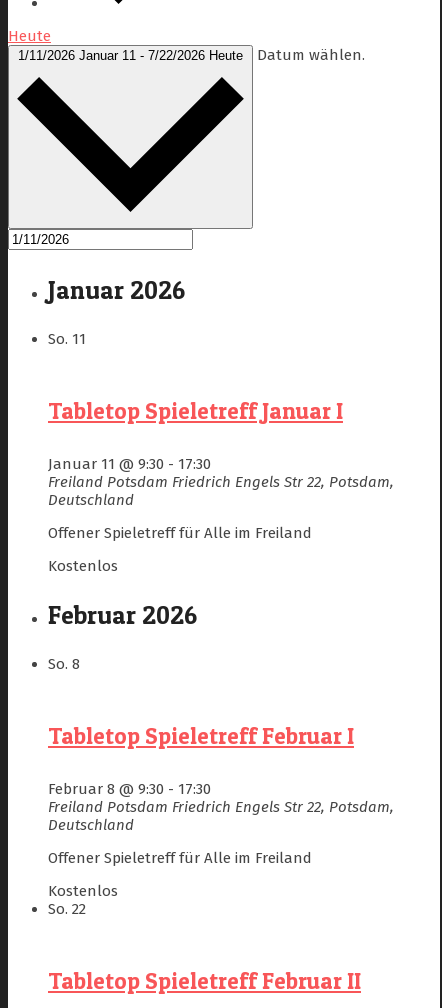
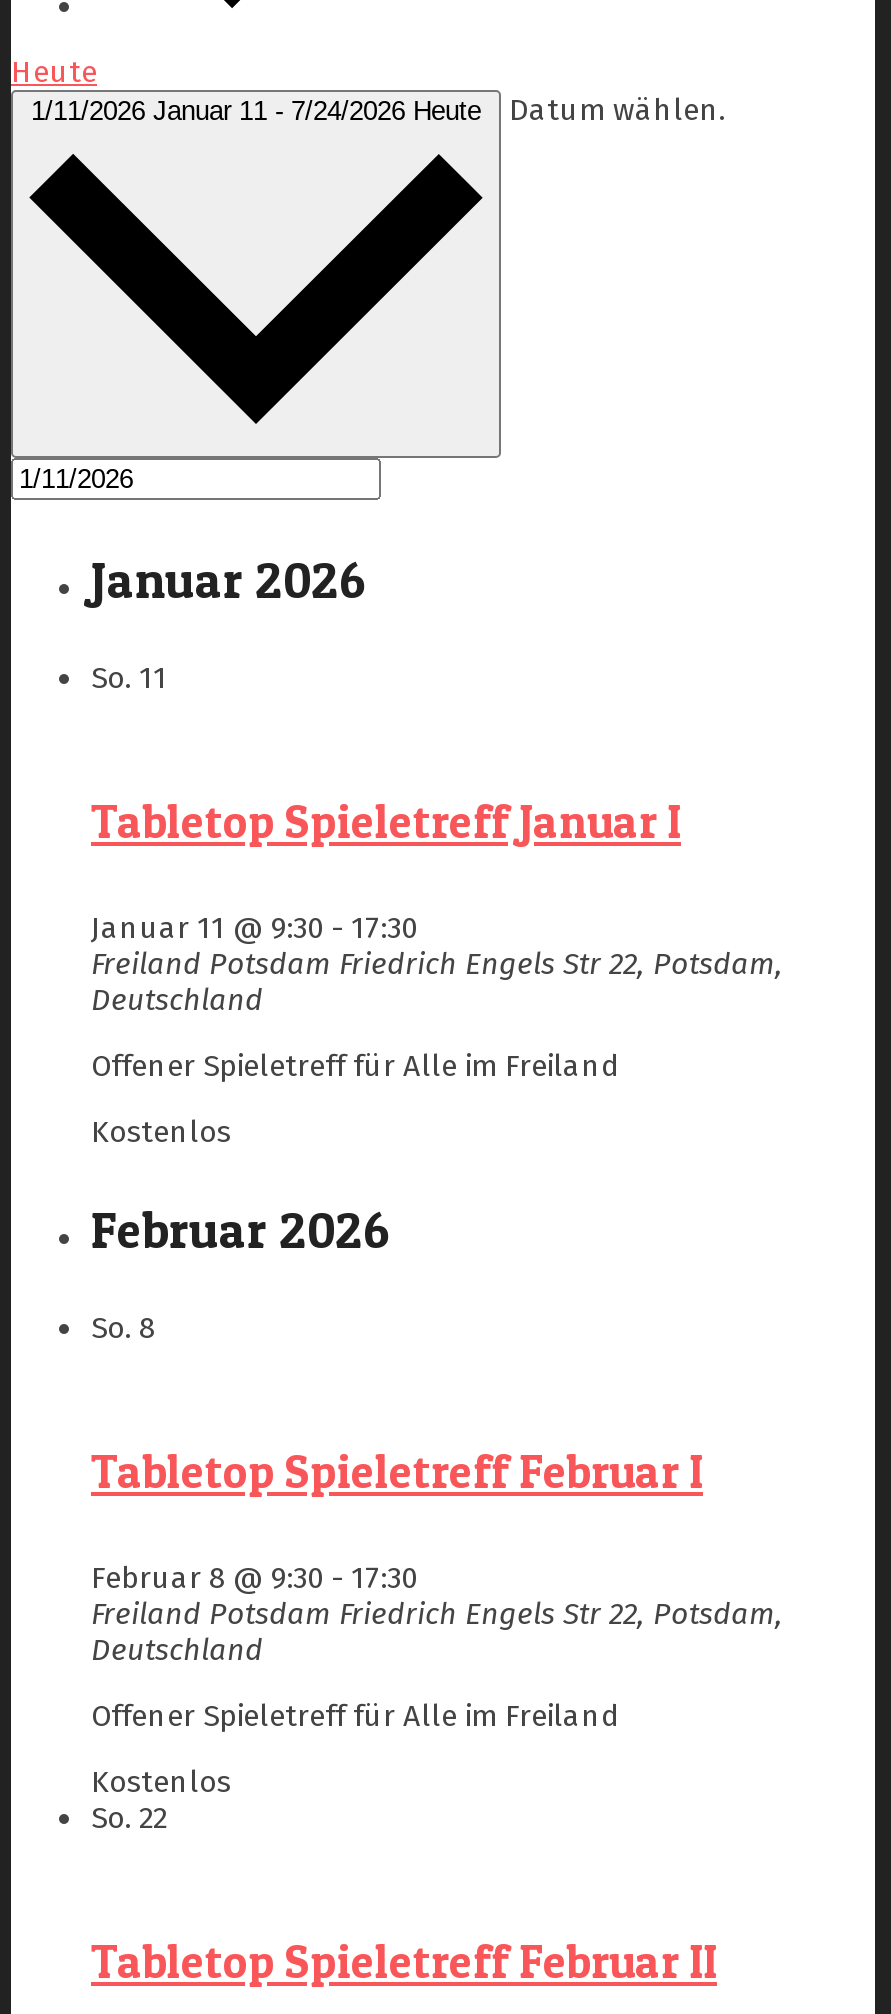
[18,46,365,64] 1/11/2026 Januar 11 - 7/22/2026 Heute Datum wählen. -> [31,92,725,128] 1/11/2026 Januar 11 - 7/24/2026 Heute Datum wählen.

